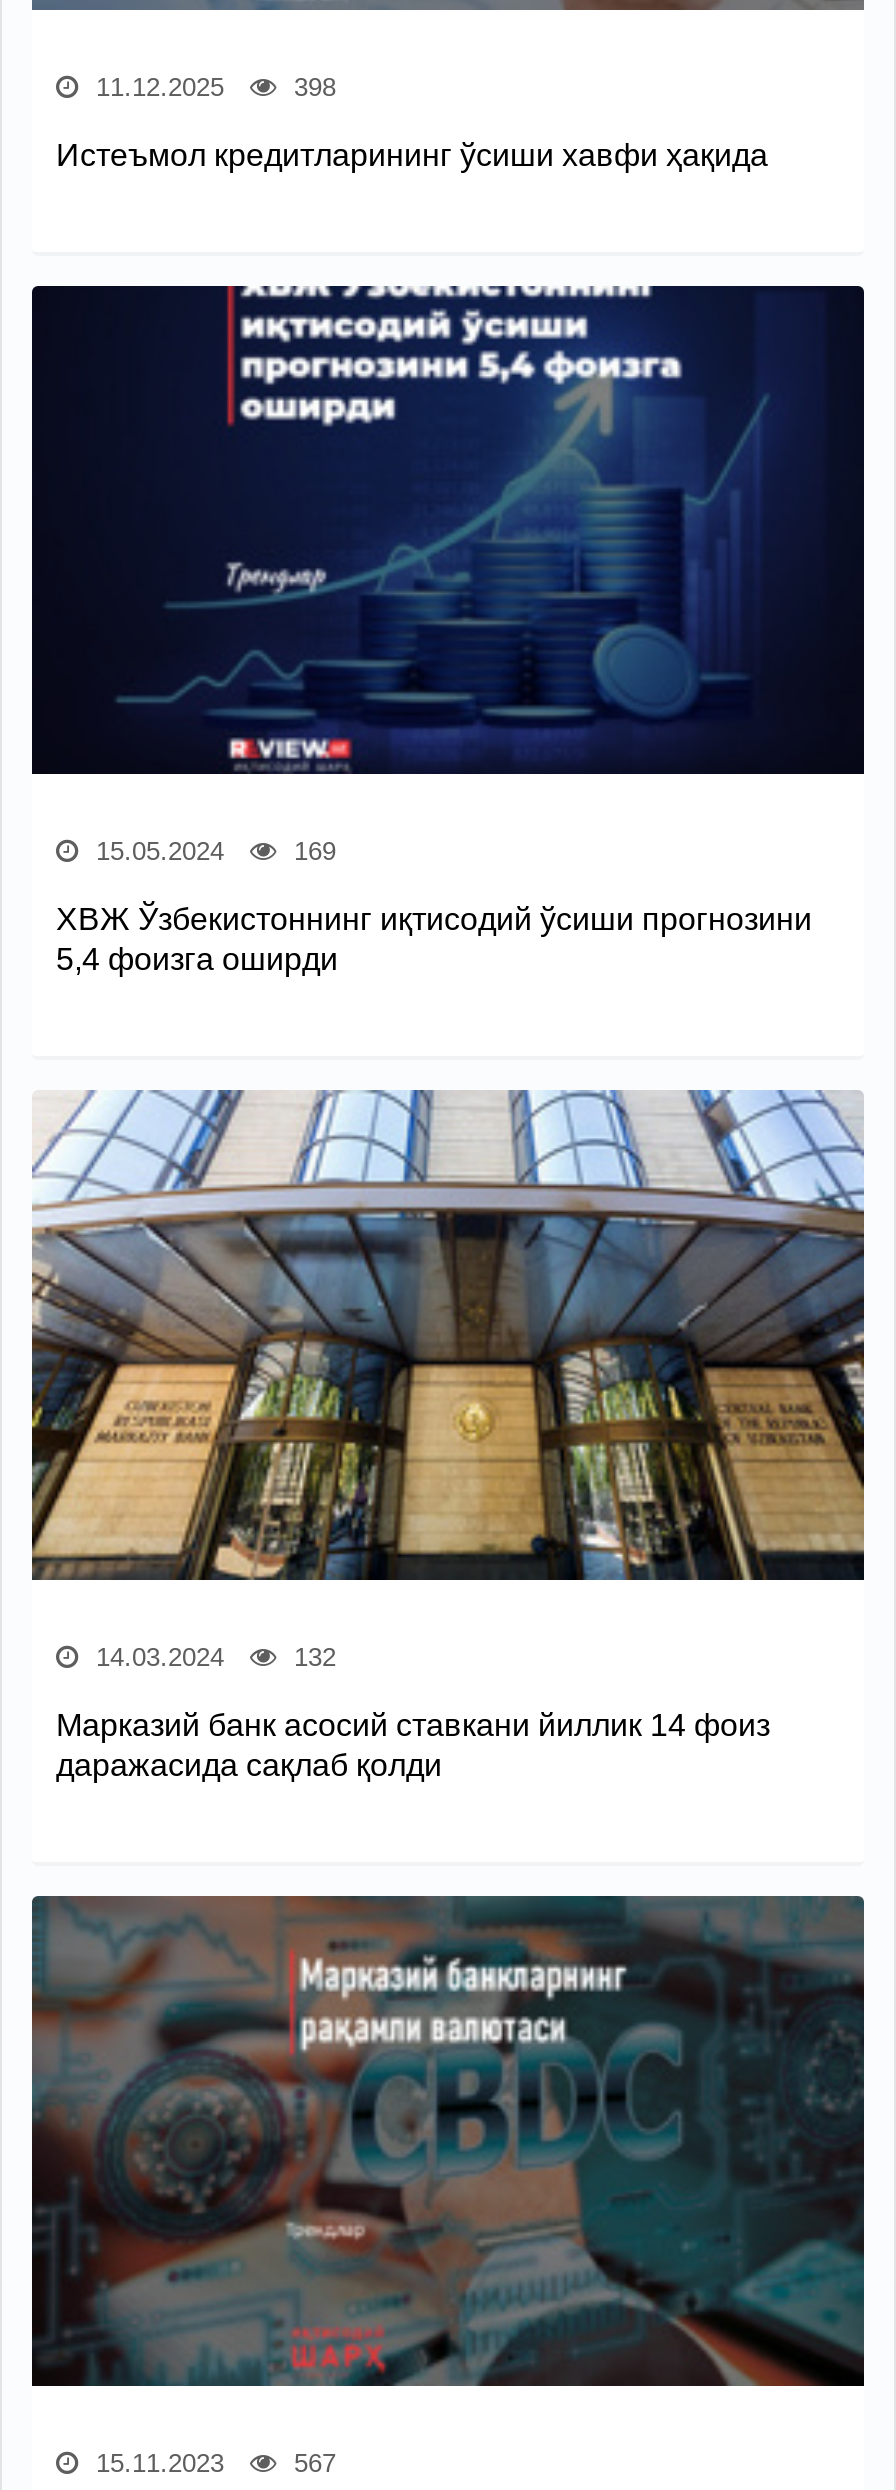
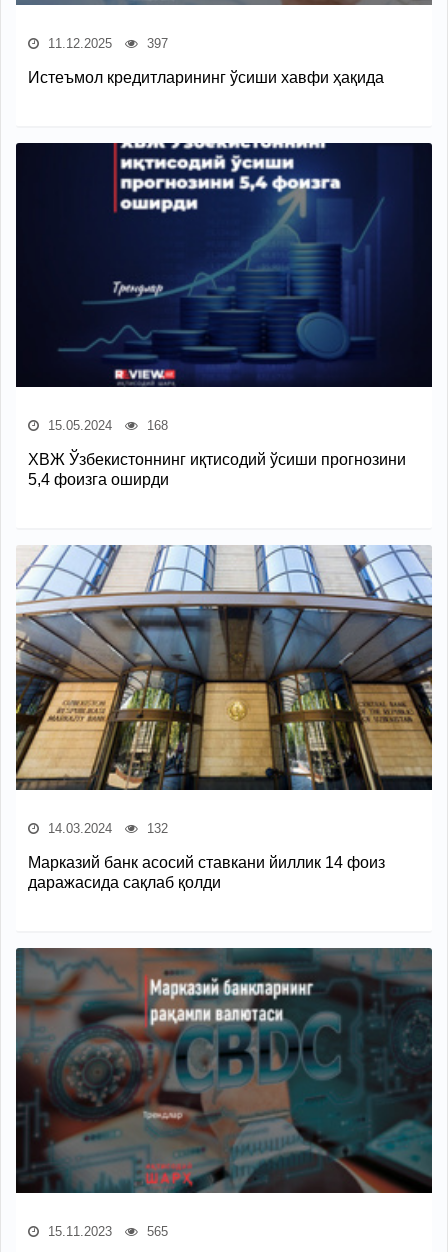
[286,72,336,102] 398 -> [143,36,168,51] 397
[286,837,336,867] 169 -> [143,418,168,433] 168
[286,2448,336,2478] 567 -> [143,1224,168,1239] 565

